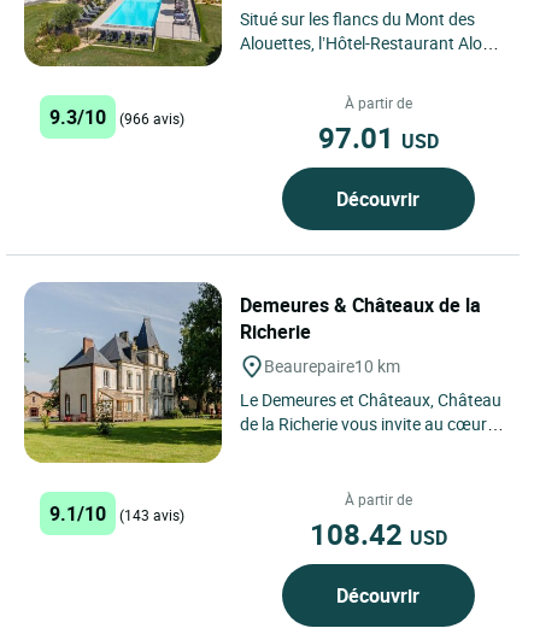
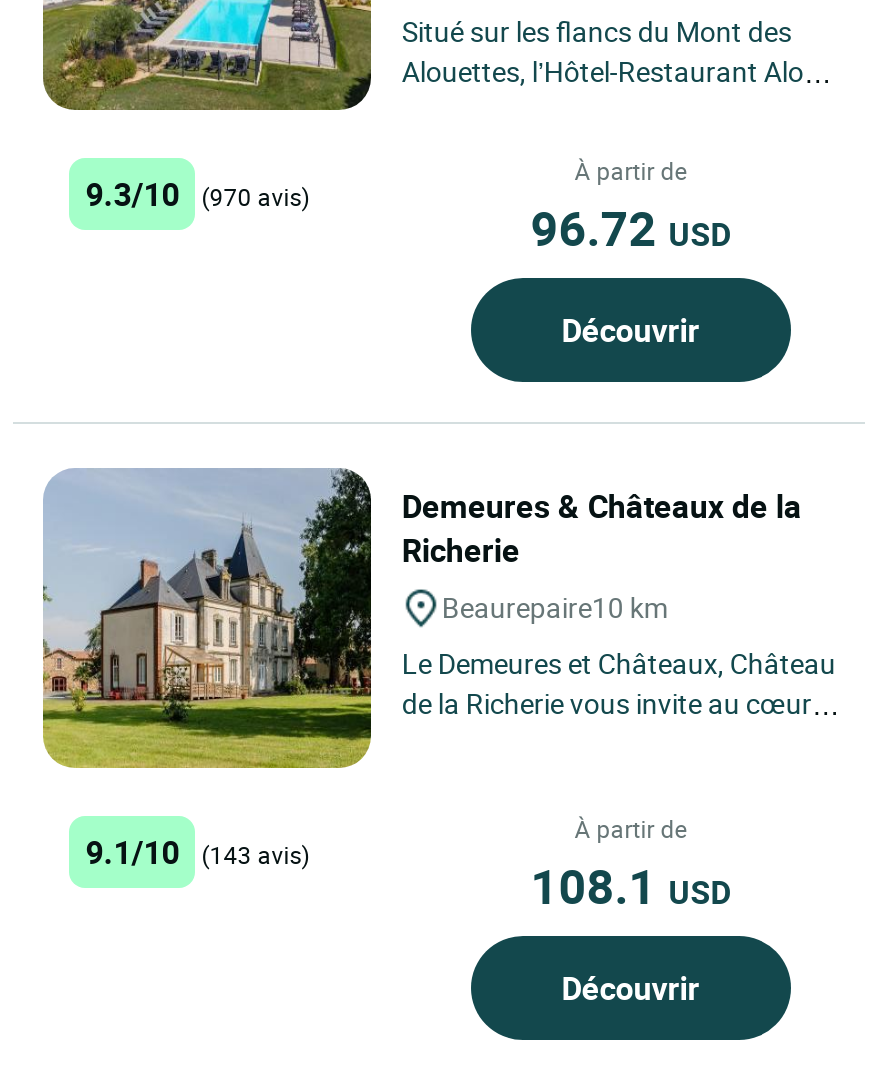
[50,103,185,130] 9.3/10 (966 avis) -> [85,172,309,216] 9.3/10 (970 avis)
[318,118,438,156] 97.01 USD -> [530,196,730,260] 96.72 USD
[309,514,447,553] 108.42 USD -> [530,854,730,918] 108.1 USD

